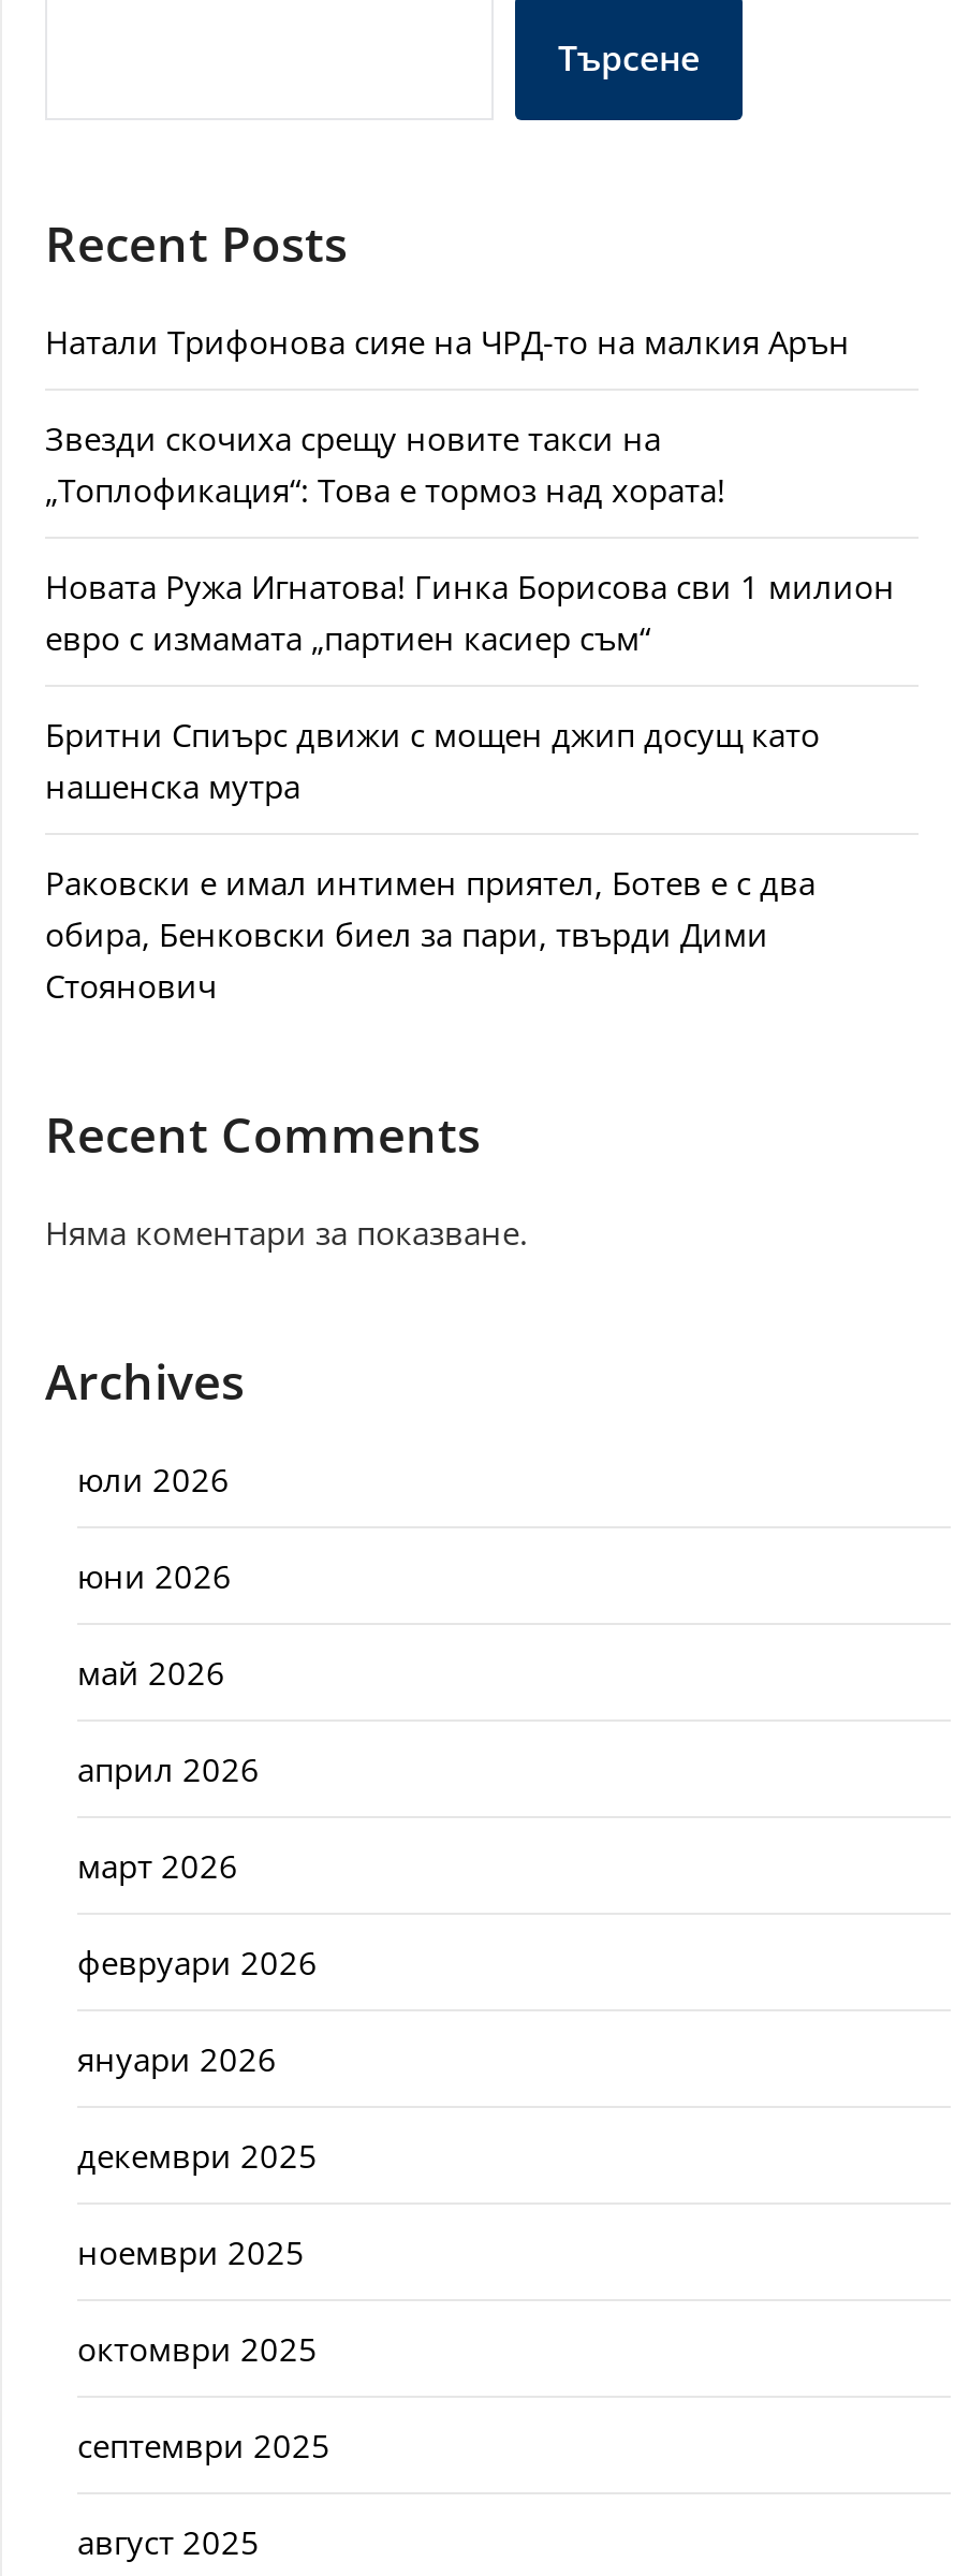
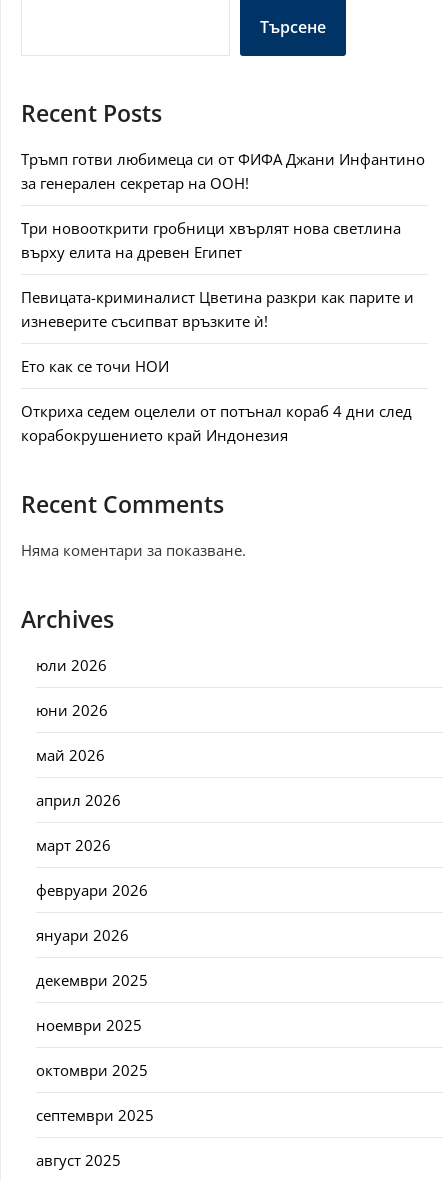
[45,319,850,362] Натали Трифонова сияе на ЧРД-то на малкия Арън -> [21,149,425,193] Тръмп готви любимеца си от ФИФА Джани Инфантино | за генерален секретар на ООН!
[45,416,725,510] Звезди скочиха срещу новите такси на | „Топлофикация“: Това е тормоз над хората! -> [21,218,401,262] Три новооткрити гробници хвърлят нова светлина | върху елита на древен Египет
[45,564,895,659] Новата Ружа Игнатова! Гинка Борисова сви 1 милион | евро с измамата „партиен касиер съм“ -> [21,287,414,331] Певицата-криминалист Цветина разкри как парите и | изневерите съсипват връзките ѝ!
[45,712,820,807] Бритни Спиърс движи с мощен джип досущ като | нашенска мутра -> [21,356,169,376] Ето как се точи НОИ
[45,860,816,1006] Раковски е имал интимен приятел, Ботев е с два | обира, Бенковски биел за пари, твърди Дими | Стоянович -> [21,401,412,445] Откриха седем оцелели от потънал кораб 4 дни след | корабокрушението край Индонезия

